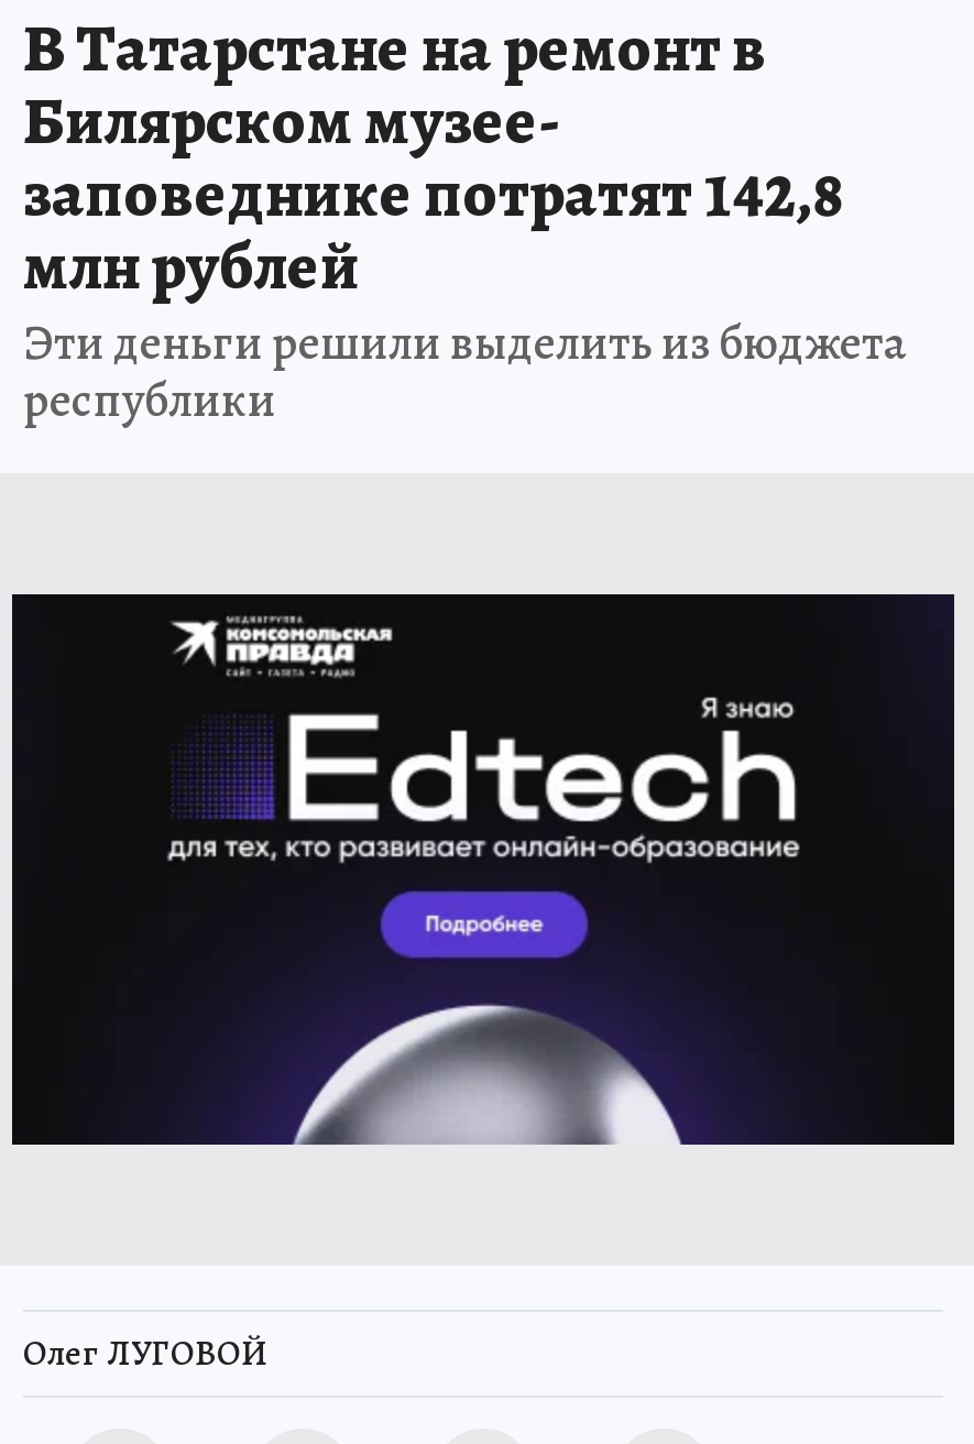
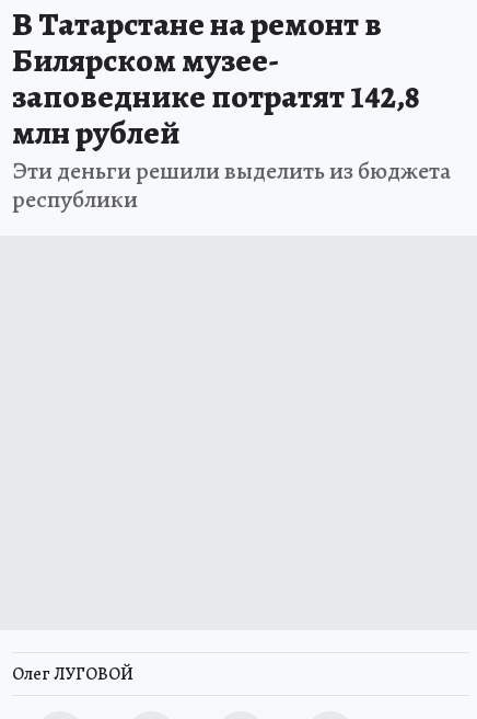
[10,592,956,1147] [image] -> none

